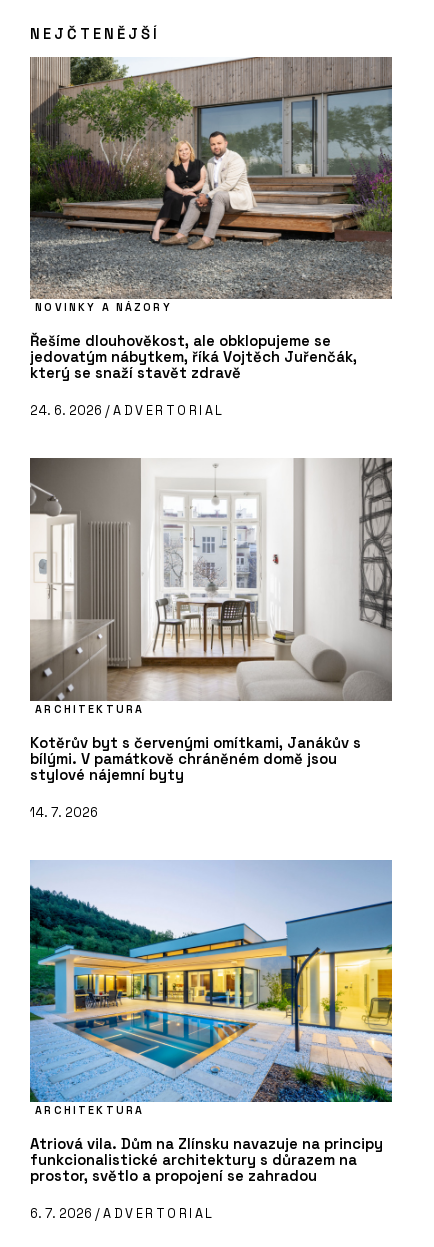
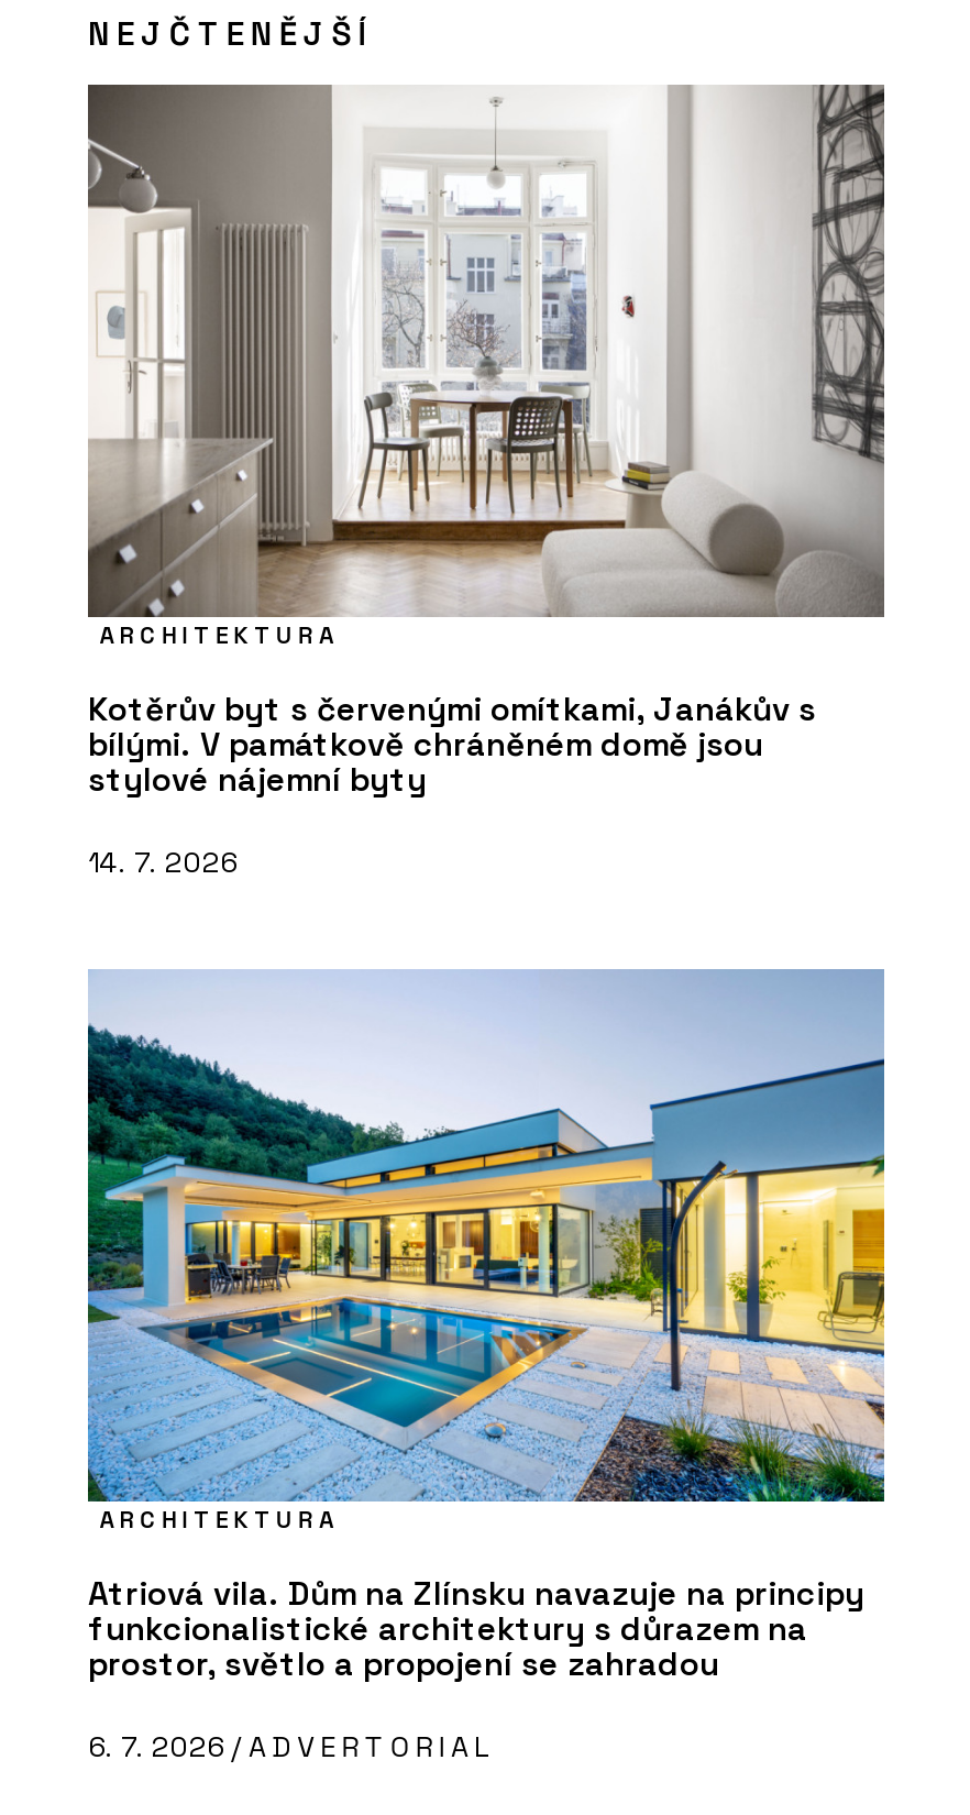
[29,56,393,419] [image] | NOVINKY A NÁZORY | Řešíme dlouhověkost, ale obklopujeme se | jedovatým nábytkem, říká Vojtěch Juřenčák, | který se snaží stavět zdravě | 24. 6. 2026 / ADVERTORIAL -> none

